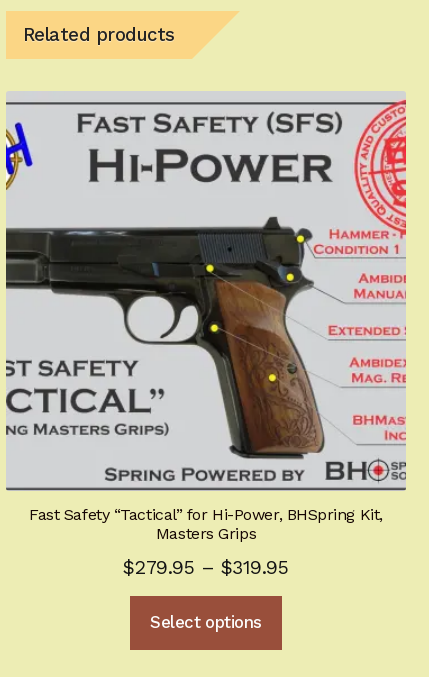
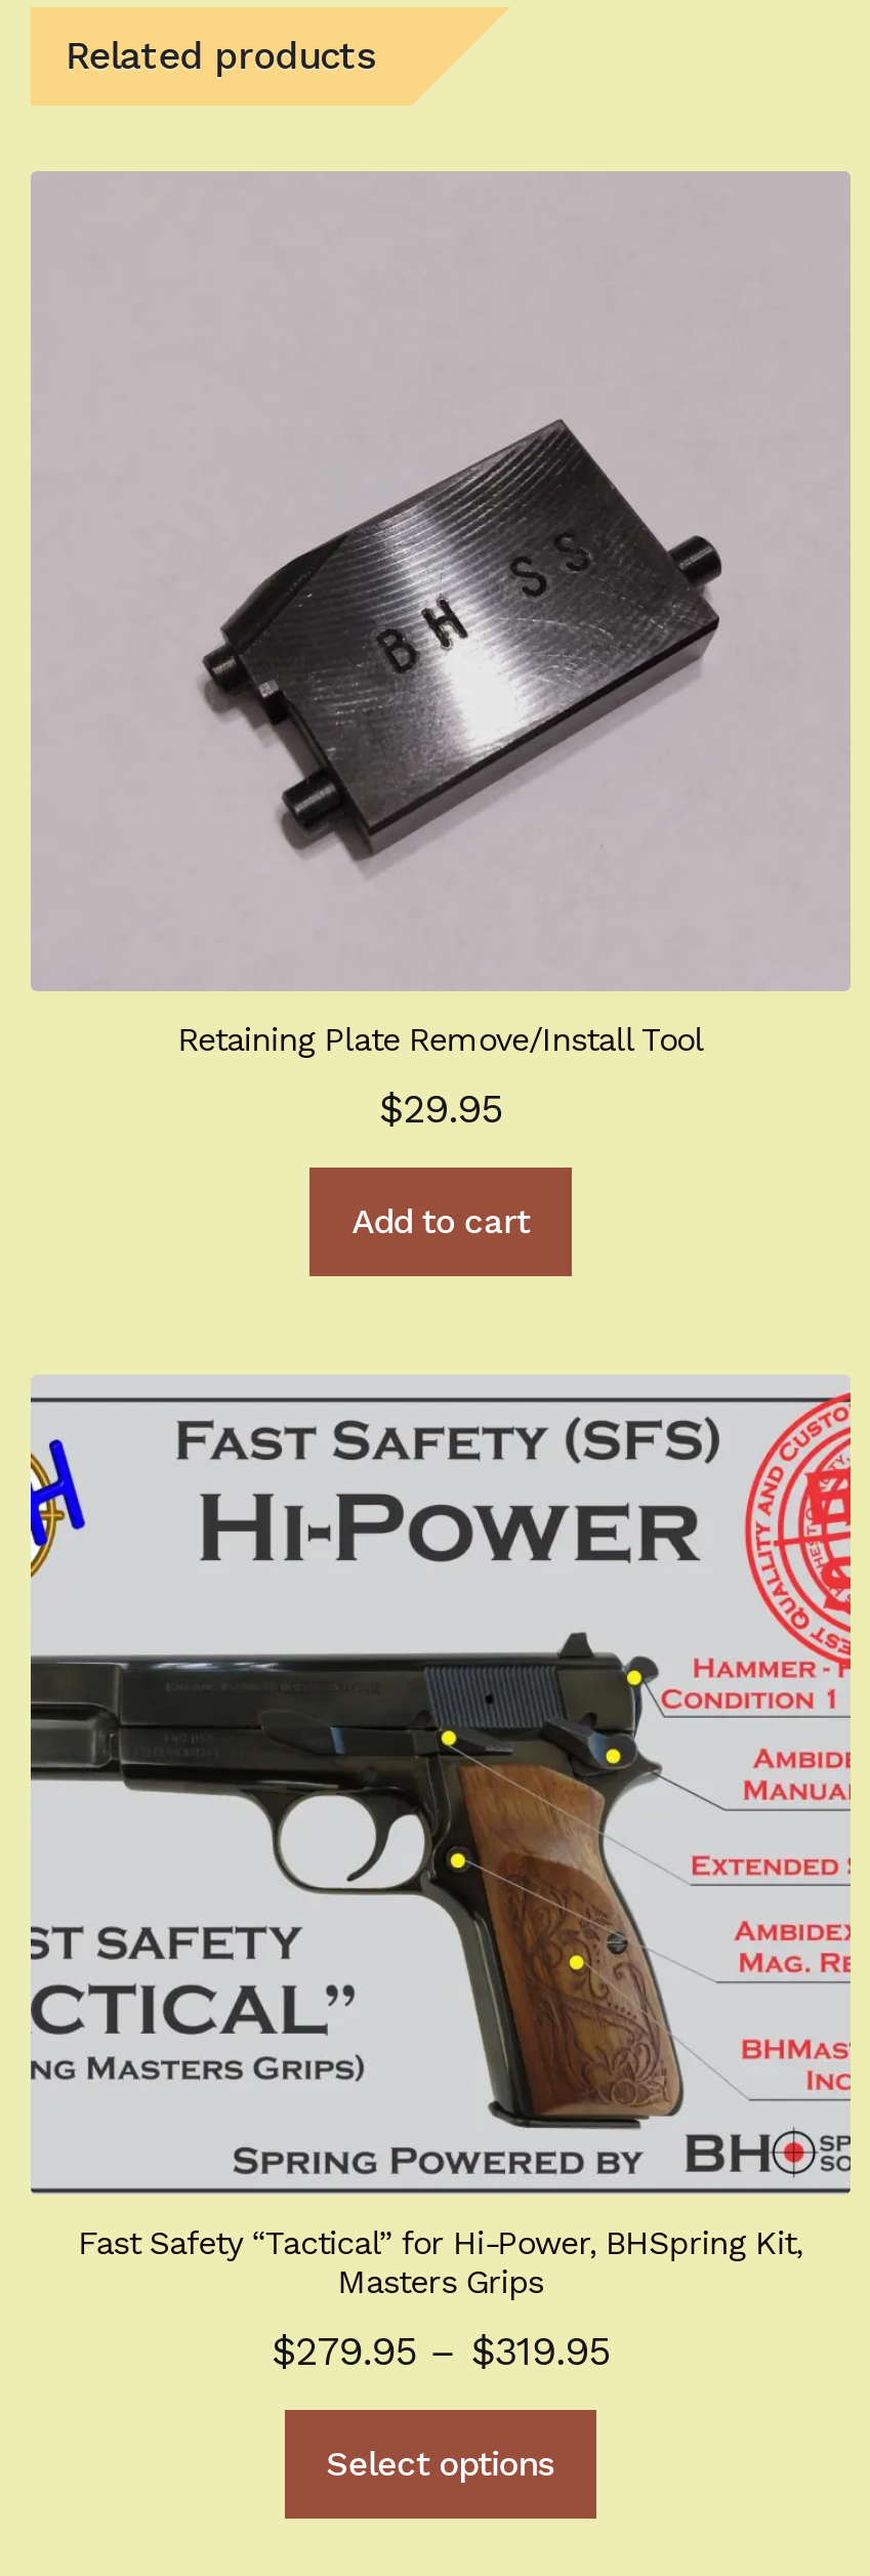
none -> [31,173,851,1242] [image] | Retaining Plate Remove/Install Tool | $29.95 | Add to cart

